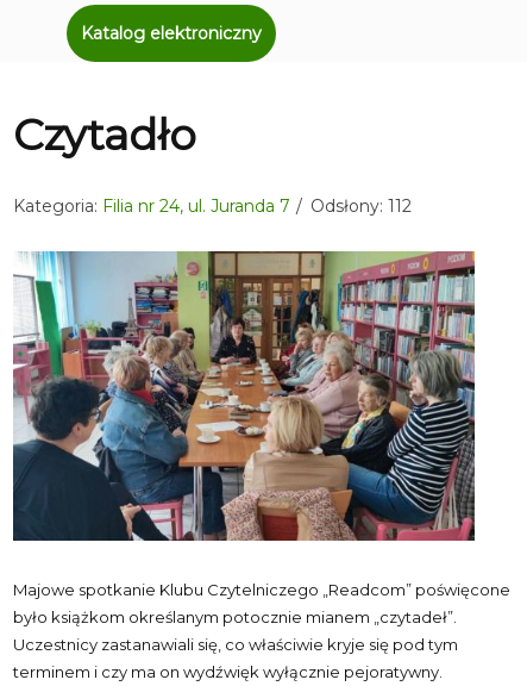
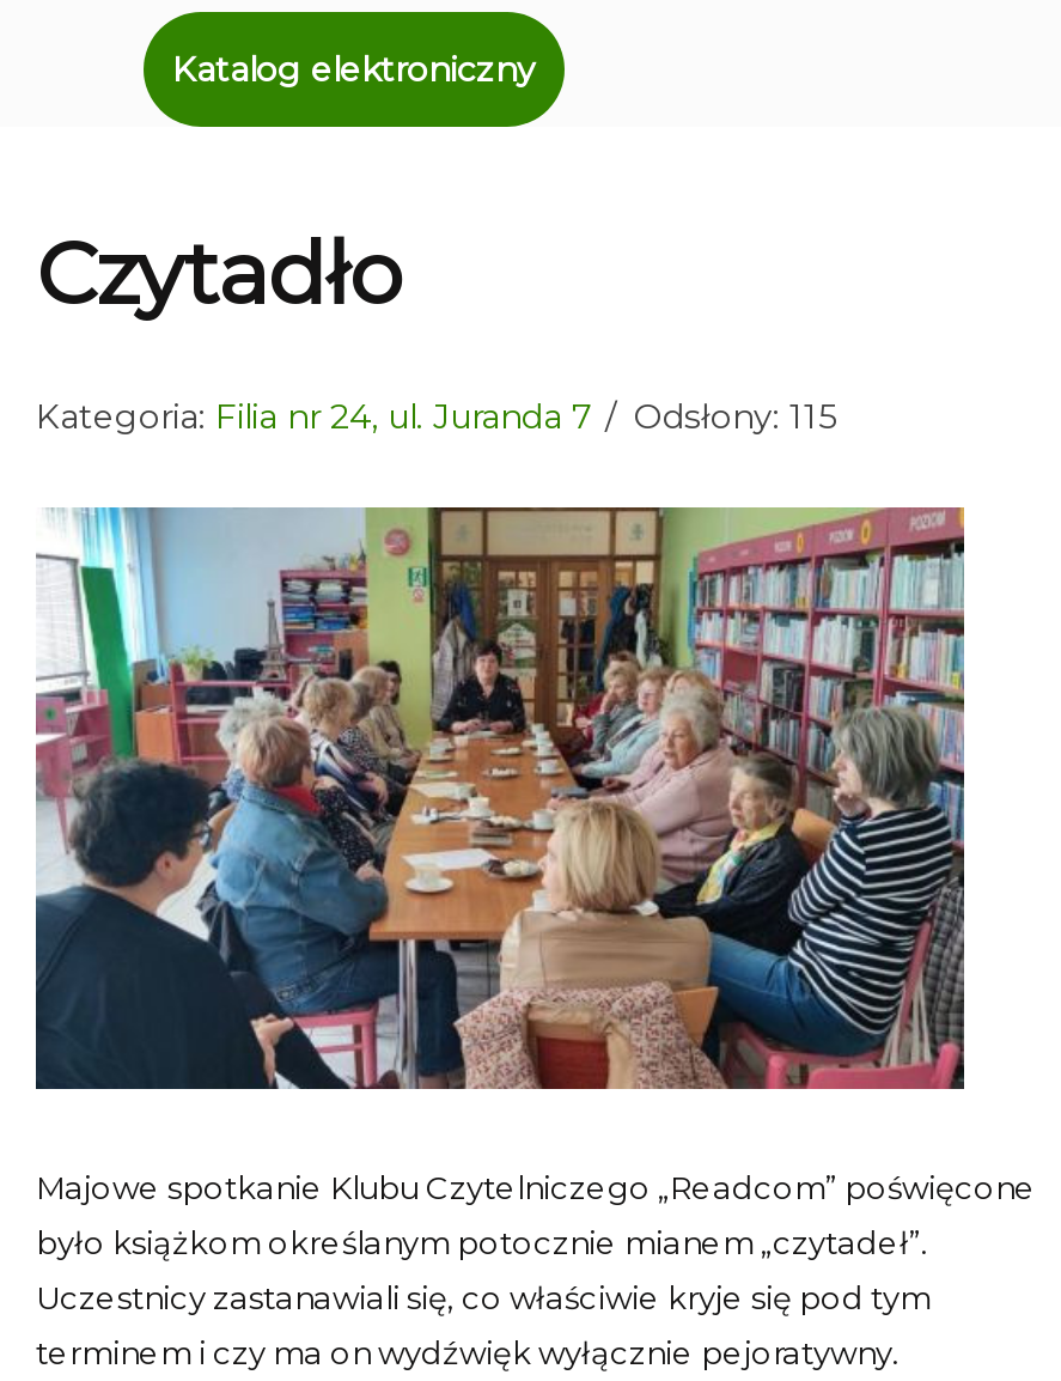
[13,195,412,217] Kategoria: Filia nr 24, ul. Juranda 7 Odsłony: 112 -> [36,395,835,438] Kategoria: Filia nr 24, ul. Juranda 7 Odsłony: 115

